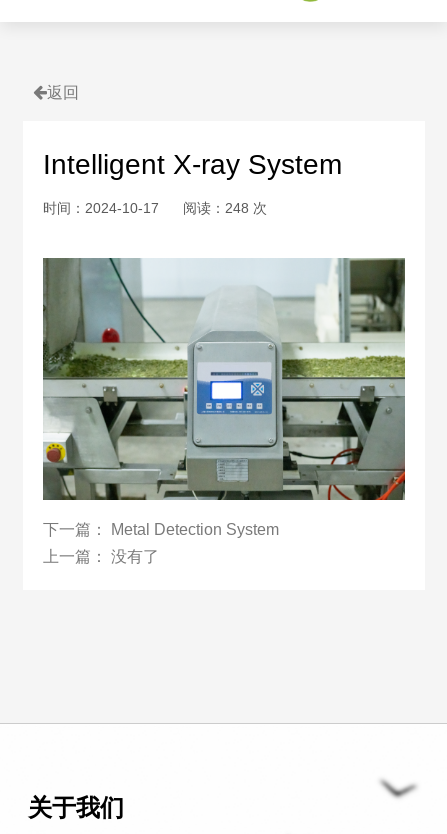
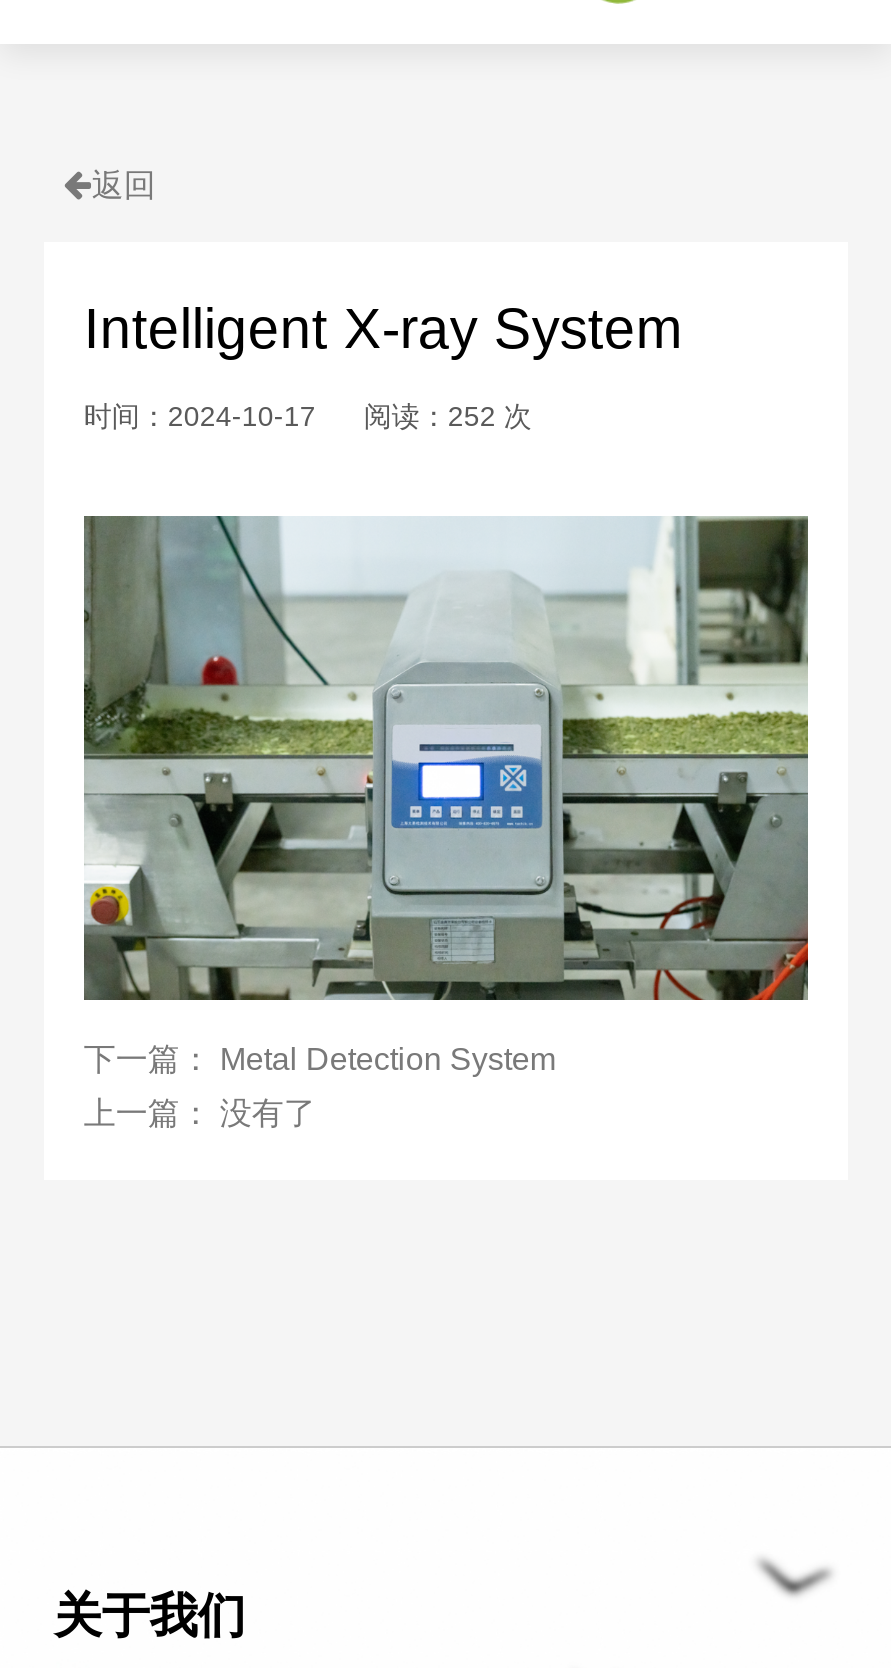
[43,200,267,216] 时间：2024-10-17 阅读：248 次 -> [84,400,532,432] 时间：2024-10-17 阅读：252 次

